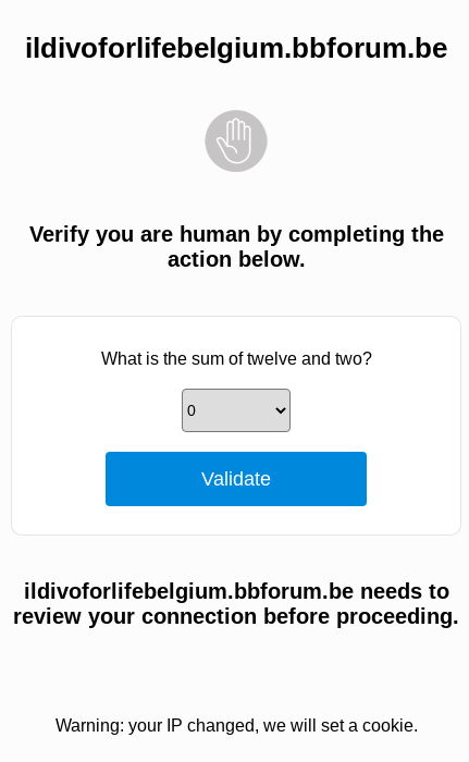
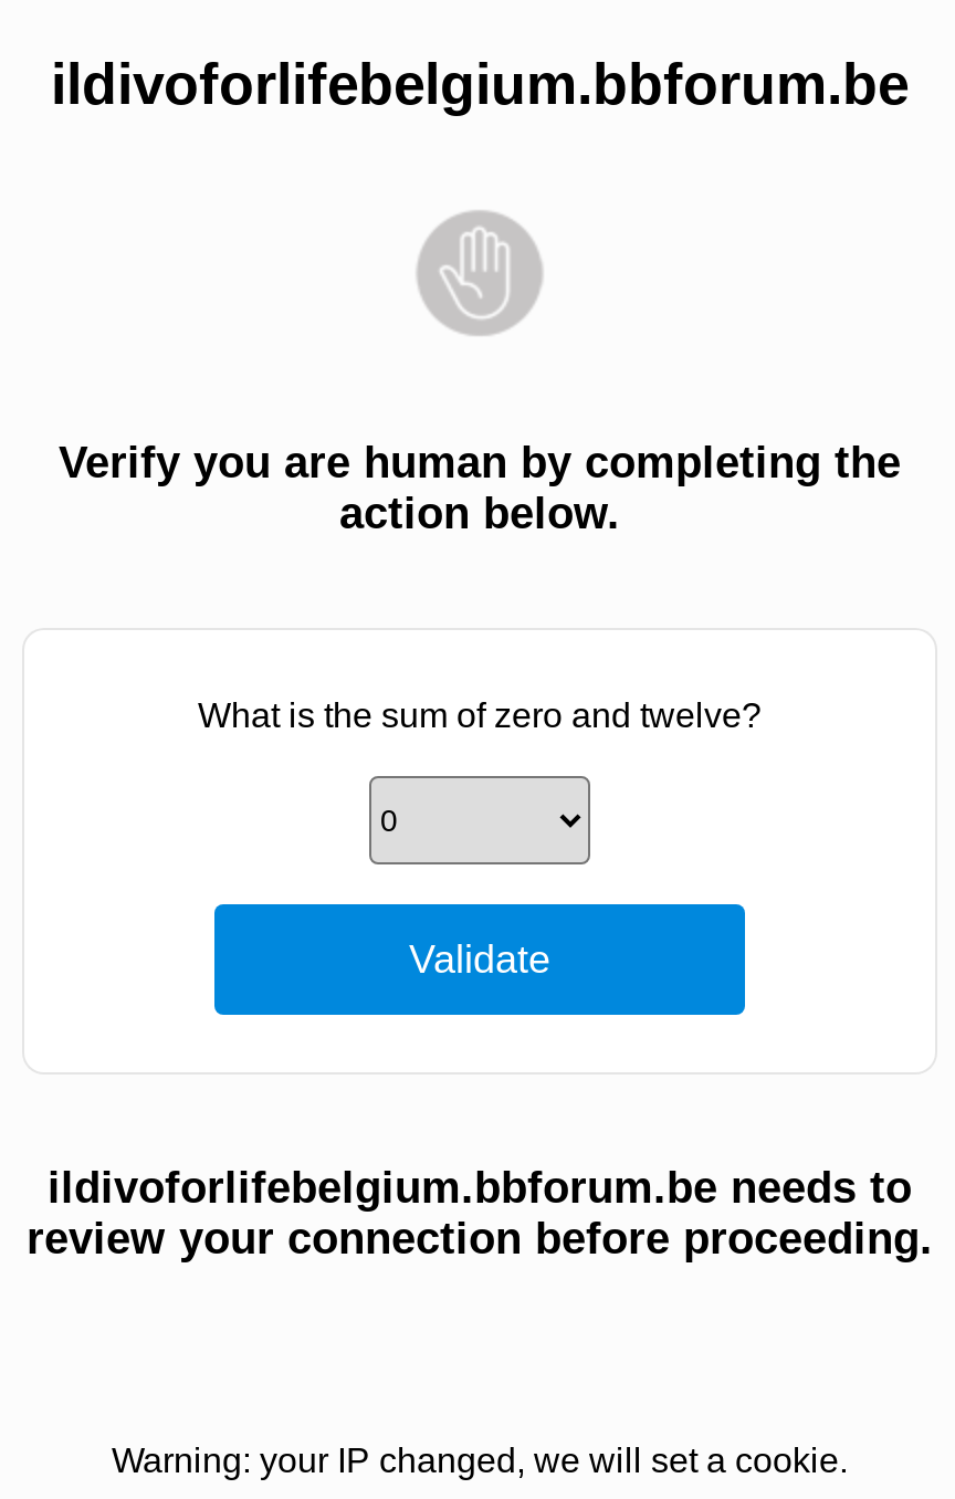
[101,349,372,368] What is the sum of twelve and two? -> [198,696,762,734] What is the sum of zero and twelve?

